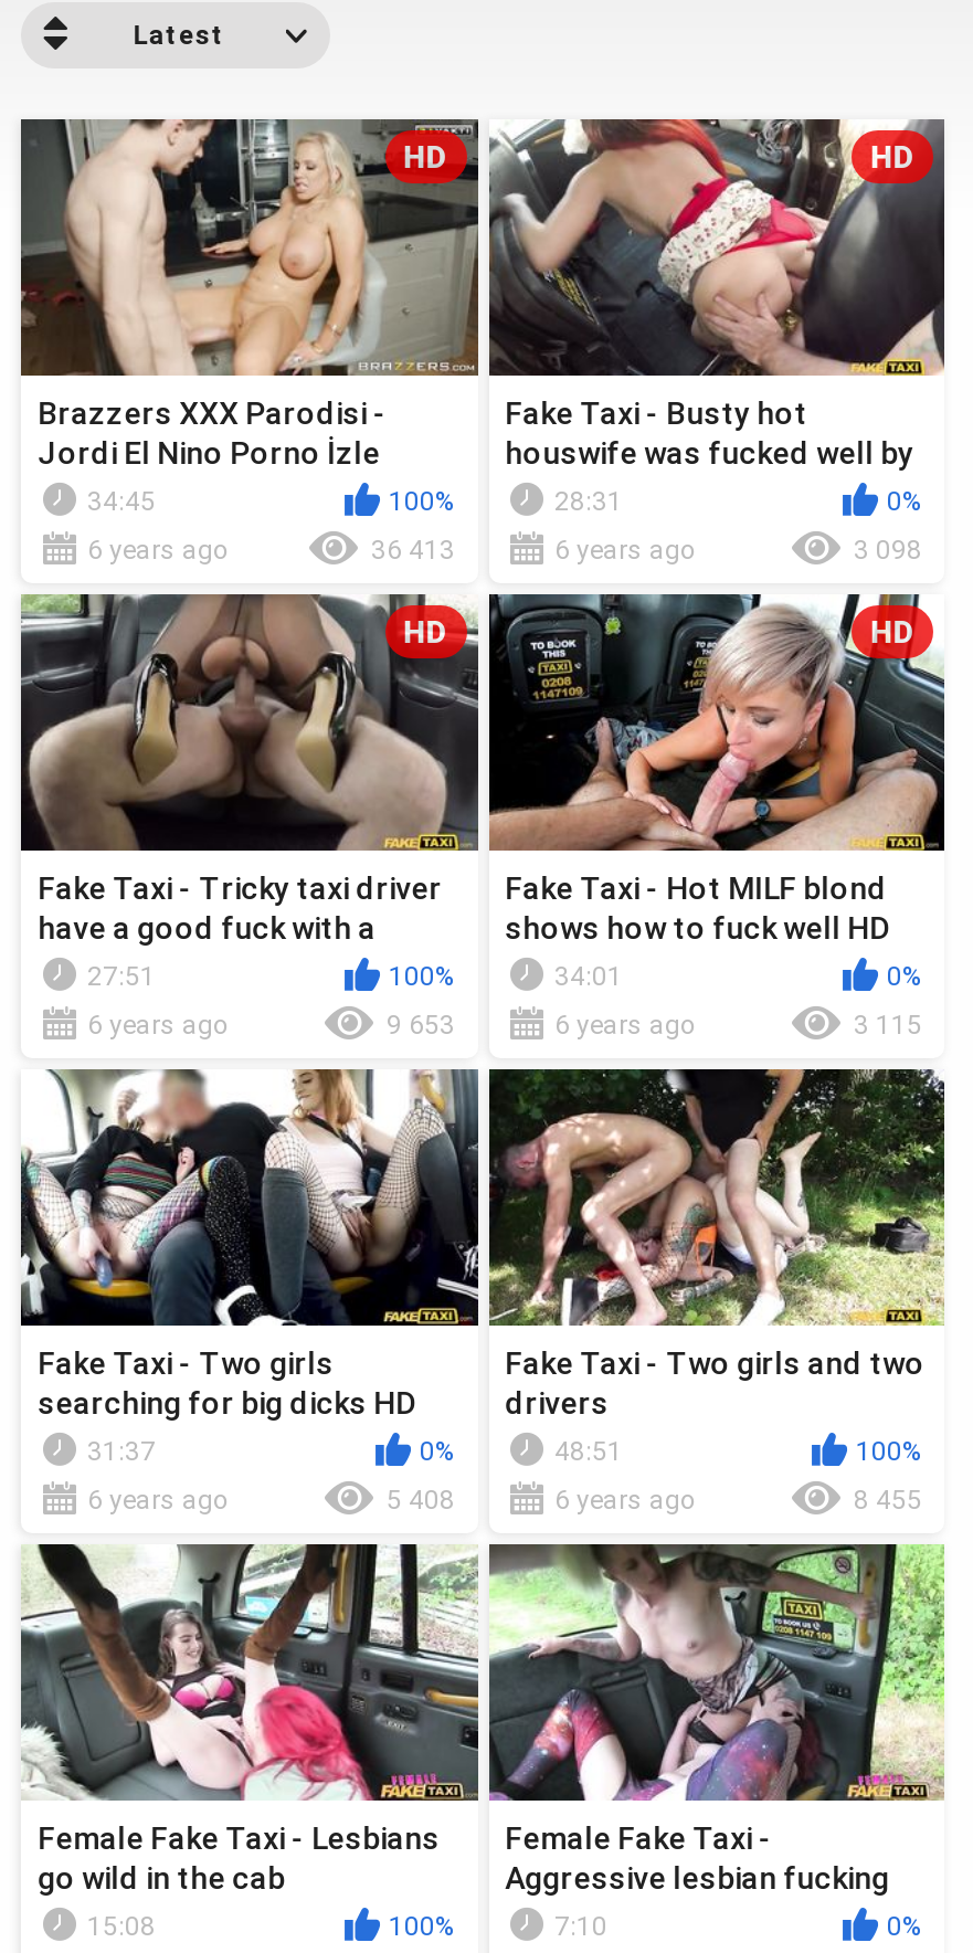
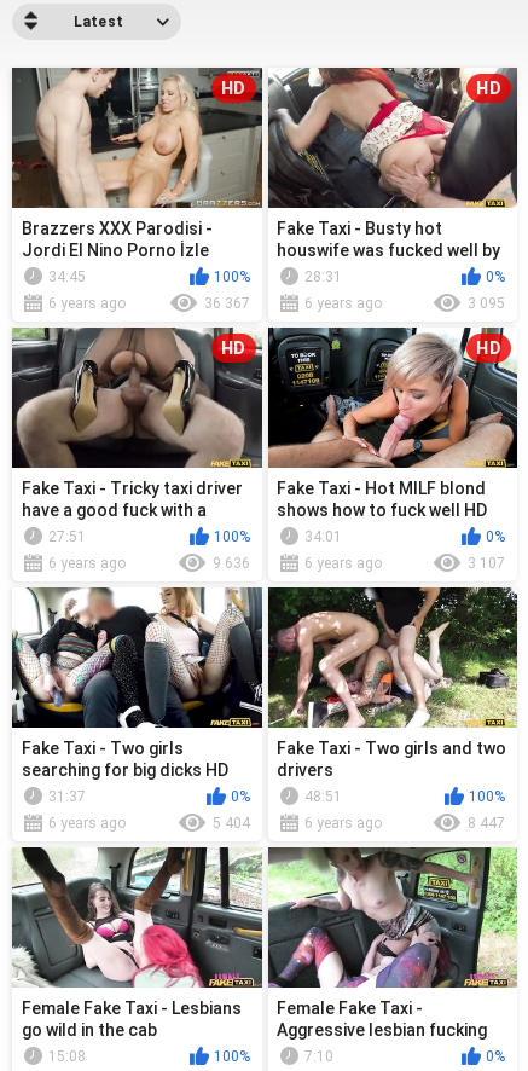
[371,534,455,565] 36 413 -> [204,295,250,312] 36 367
[854,534,922,565] 3 098 -> [468,295,505,312] 3 095
[387,1010,455,1041] 9 653 -> [212,555,250,572] 9 636
[854,1010,922,1041] 3 115 -> [468,555,505,572] 3 107
[387,1485,455,1516] 5 408 -> [212,815,250,832] 5 404
[854,1485,922,1516] 8 455 -> [468,815,505,832] 8 447

